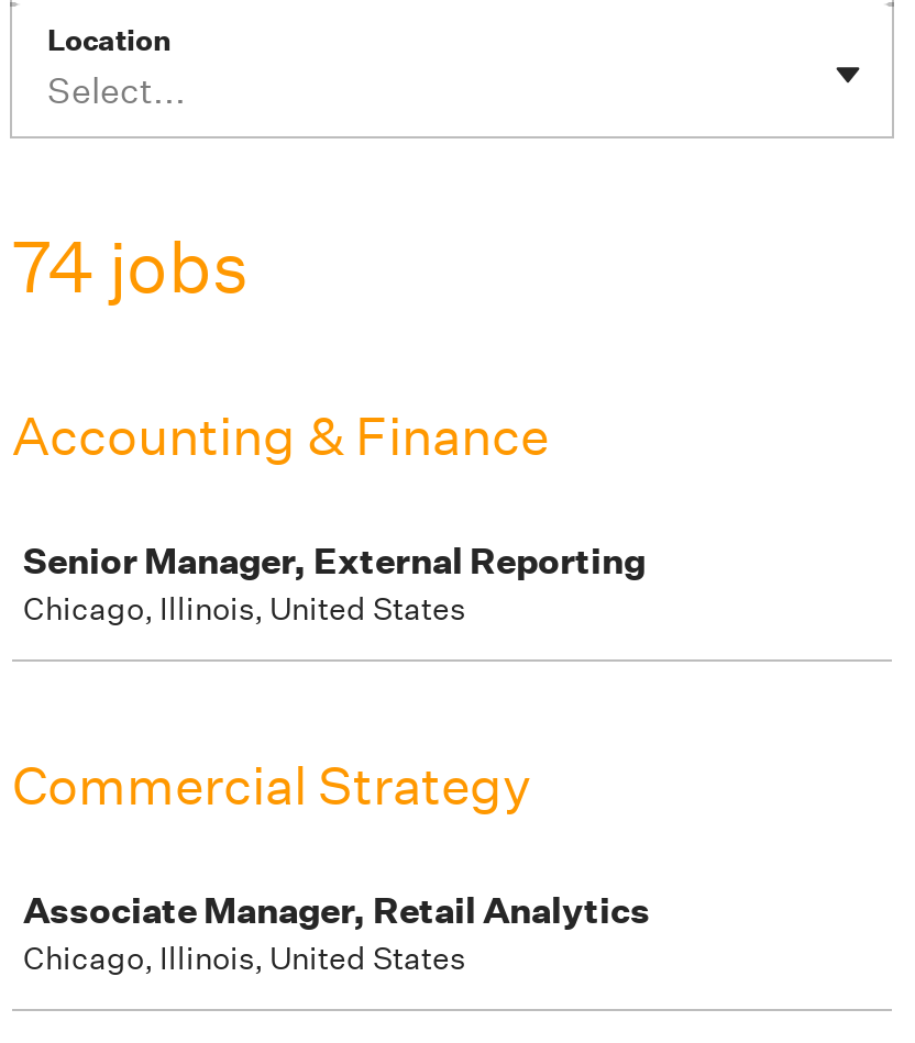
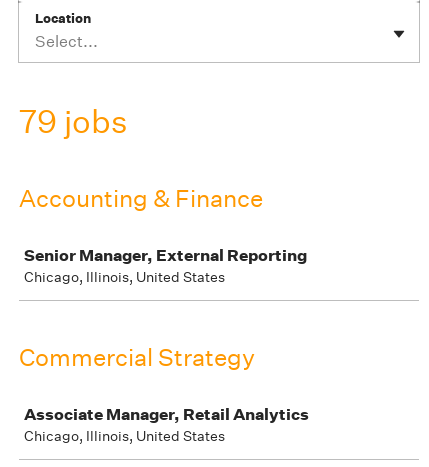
[12,225,250,311] 74 jobs -> [19,102,128,141] 79 jobs

